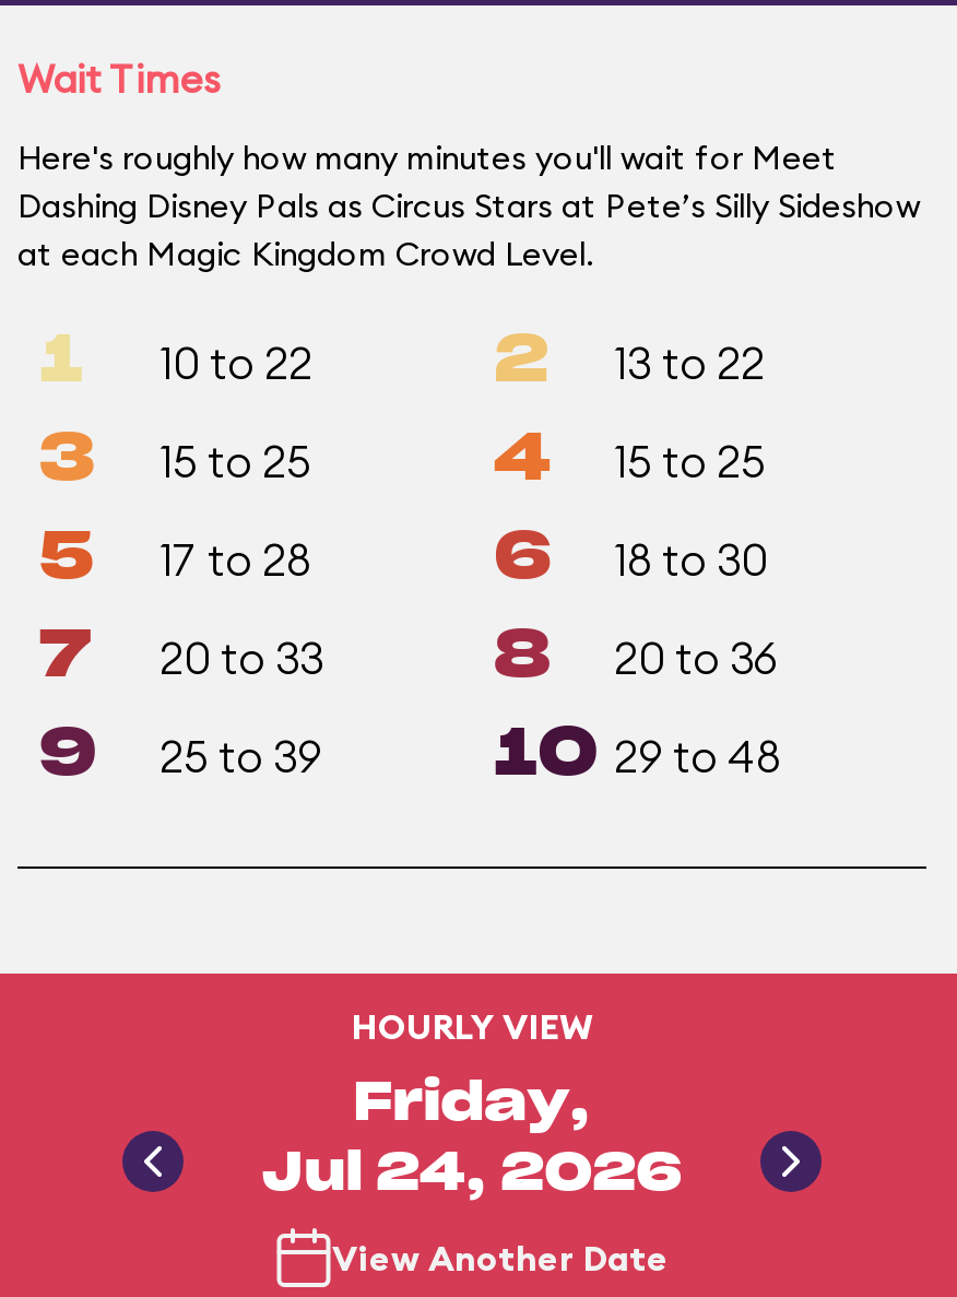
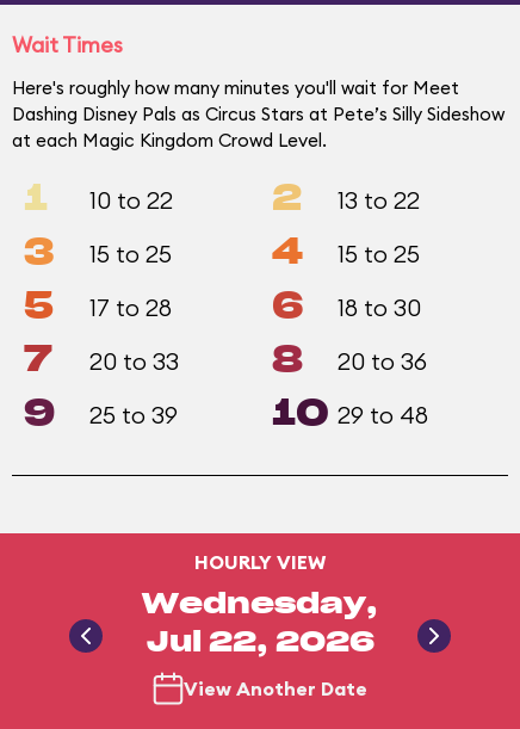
[262,1078,682,1201] Friday, | Jul 24, 2026 -> [142,591,378,657] Wednesday, | Jul 22, 2026

